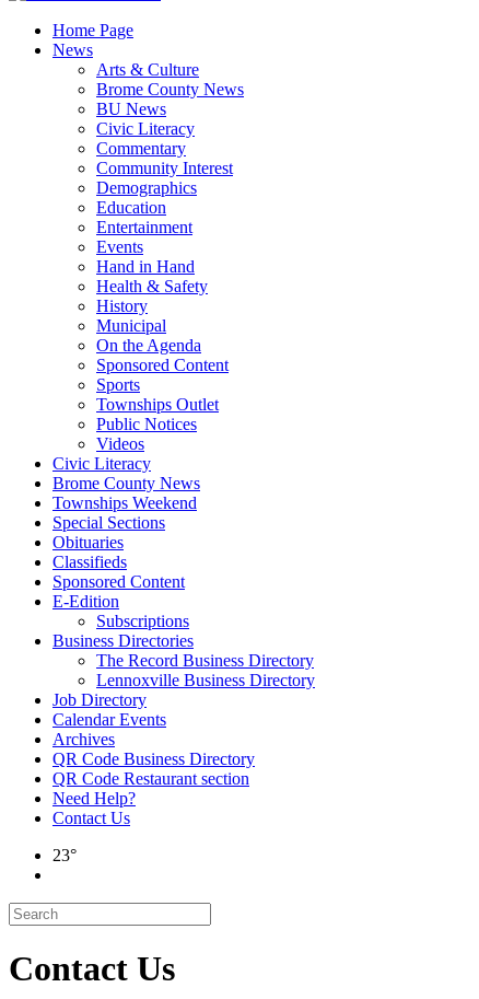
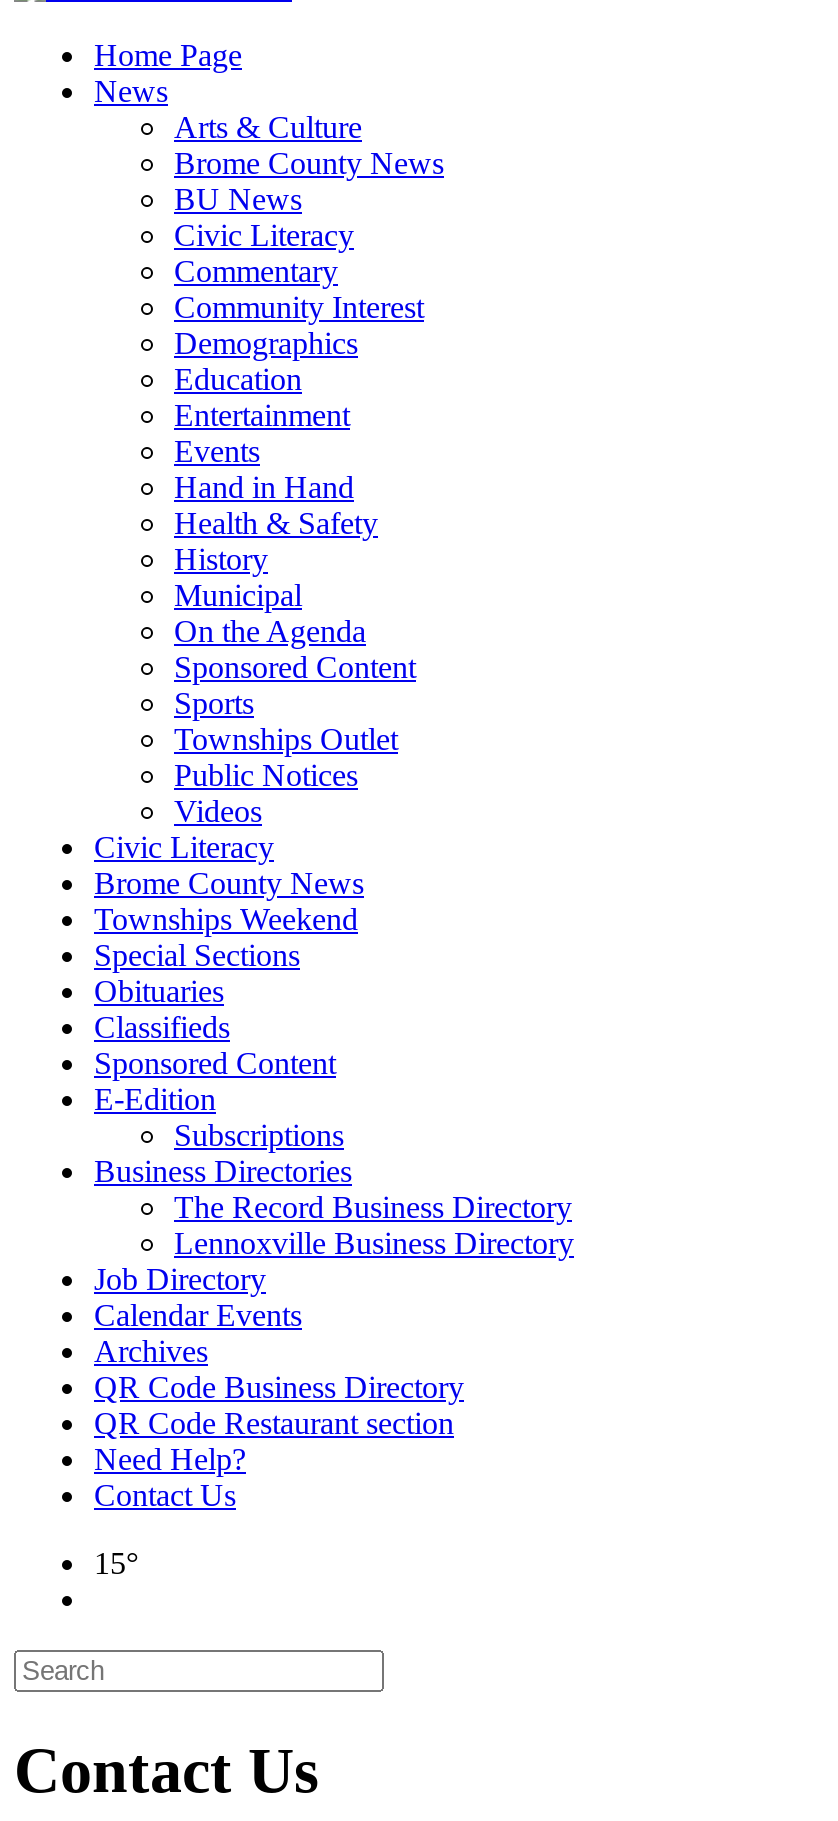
[52,846,77,864] 23° -> [94,1546,138,1580] 15°

